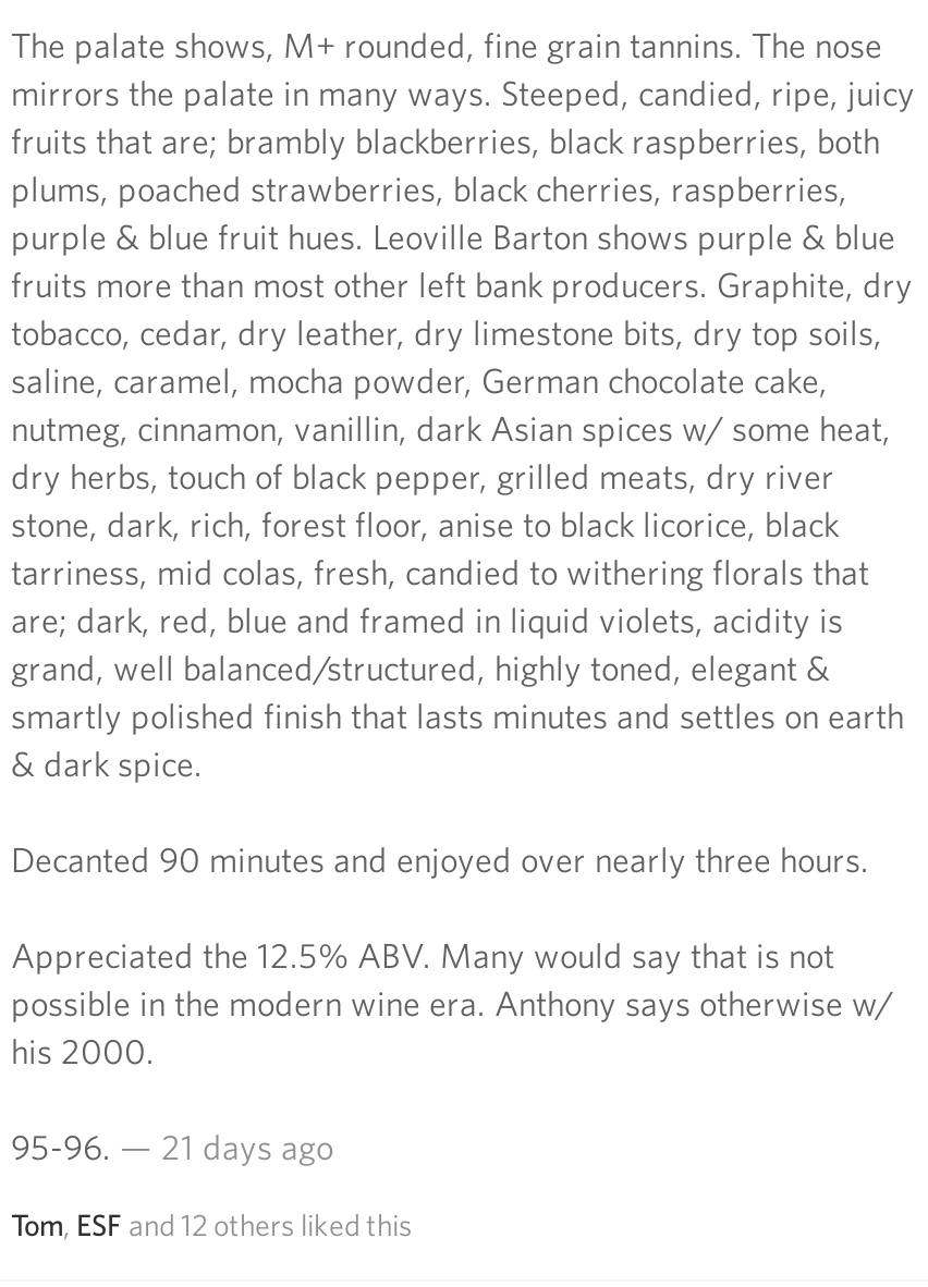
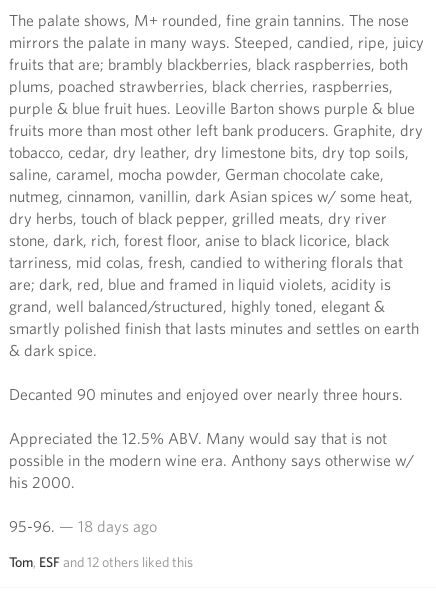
[11,1127,333,1168] 95-96. — 21 days ago -> [9,517,157,536] 95-96. — 18 days ago

